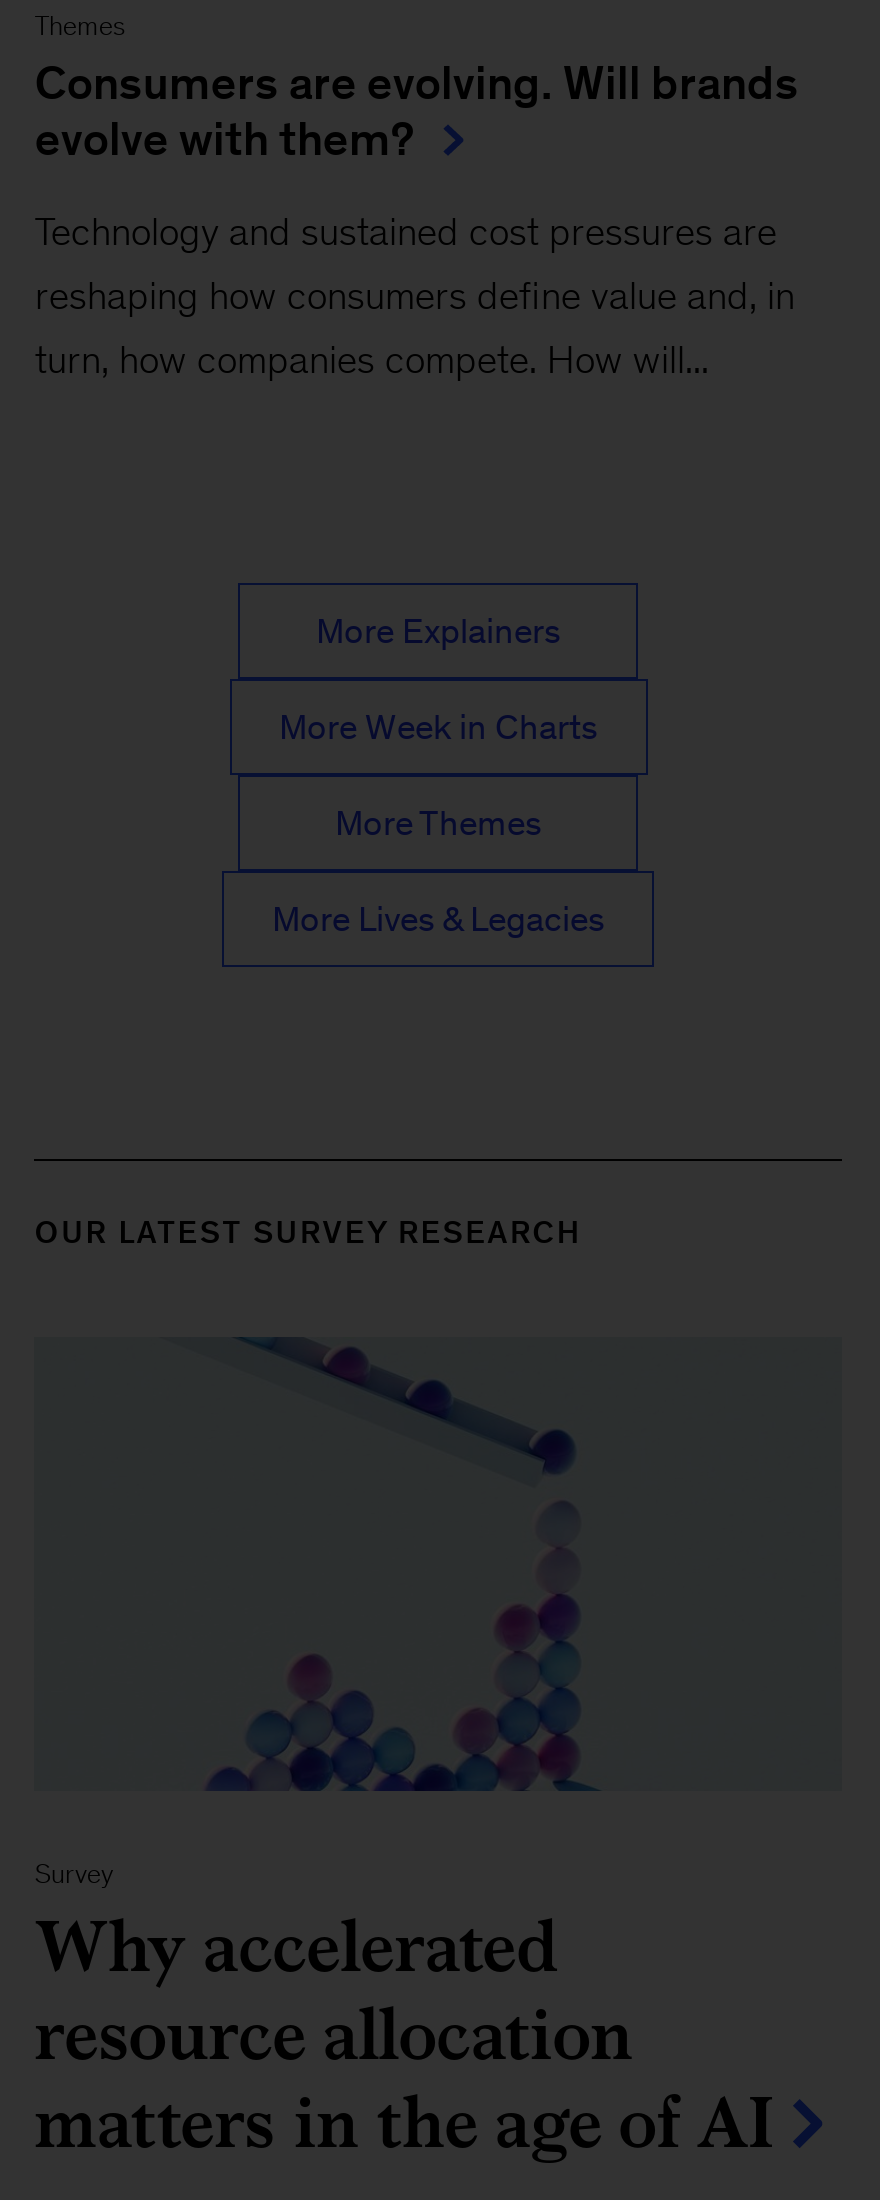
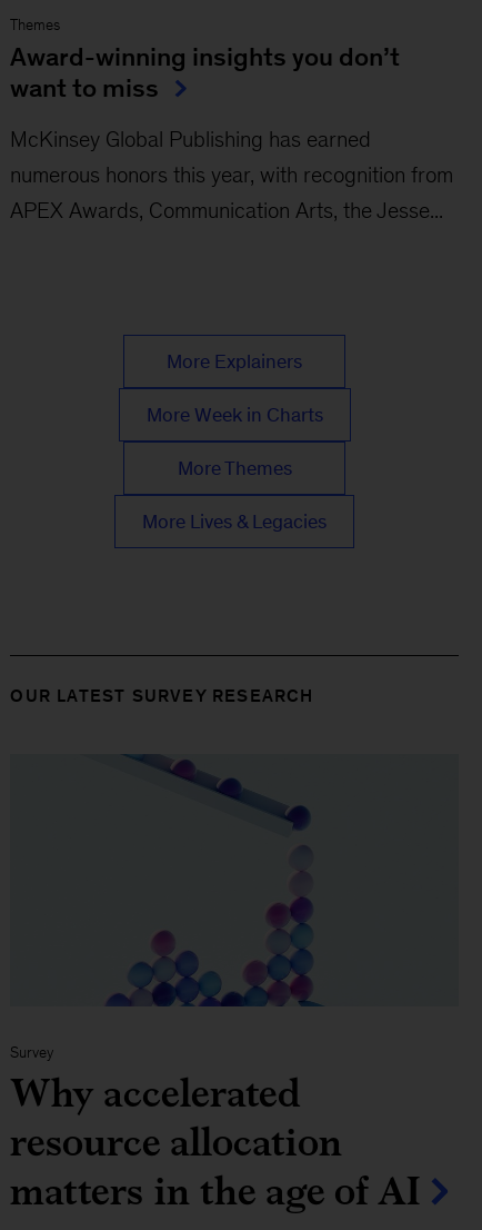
[35,58,799,166] Consumers are evolving. Will brands | evolve with them? -> [10,43,400,103] Award-winning insights you don’t | want to miss
[35,210,777,254] Technology and sustained cost pressures are -> [10,127,371,152] McKinsey Global Publishing has earned
[35,274,795,318] reshaping how consumers define value and, in -> [10,163,454,187] numerous honors this year, with recognition from
[35,338,709,382] turn, how companies compete. How will... -> [10,198,444,223] APEX Awards, Communication Arts, the Jesse...

